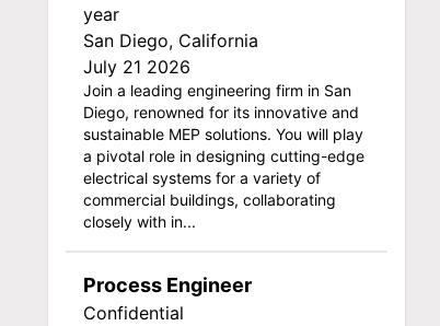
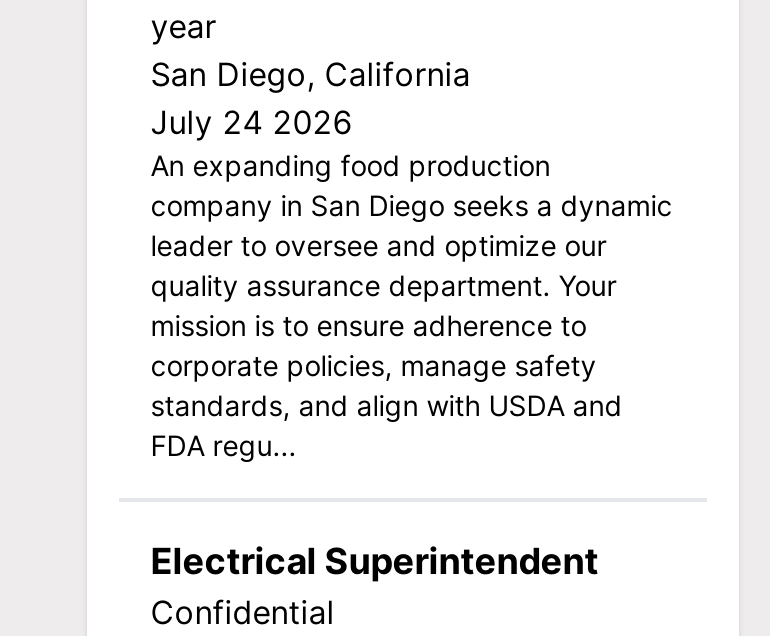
[83,55,364,230] July 21 2026 | Join a leading engineering firm in San | Diego, renowned for its innovative and | sustainable MEP solutions. You will play | a pivotal role in designing cutting-edge | electrical systems for a variety of | commercial buildings, collaborating | closely with in... -> [151,101,673,461] July 24 2026 | An expanding food production | company in San Diego seeks a dynamic | leader to oversee and optimize our | quality assurance department. Your | mission is to ensure adherence to | corporate policies, manage safety | standards, and align with USDA and | FDA regu...
[83,273,252,296] Process Engineer -> [151,539,599,581] Electrical Superintendent

